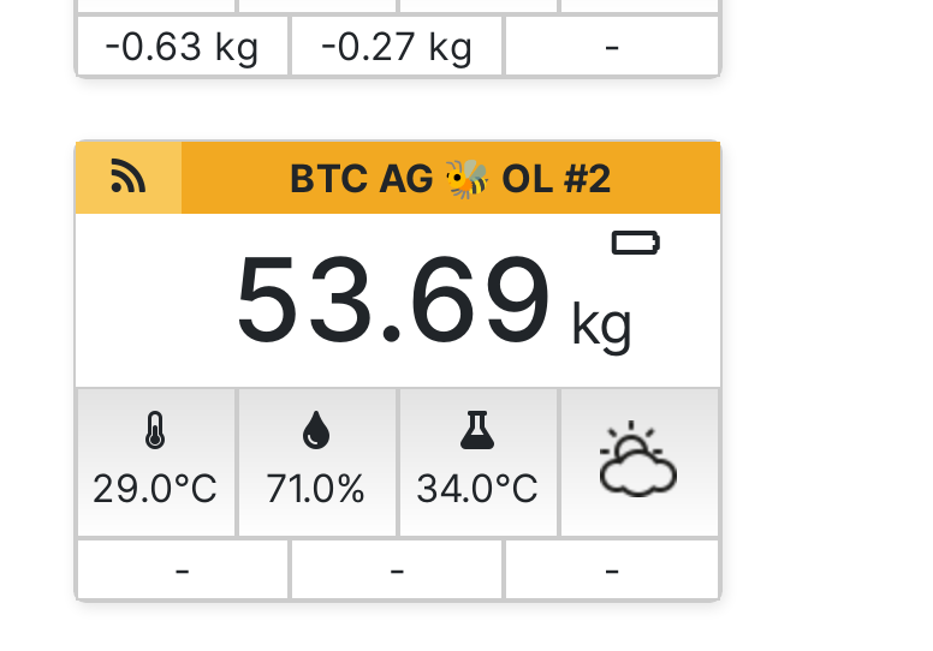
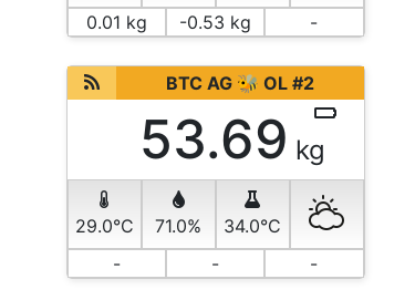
[104,21,474,69] -0.63 kg | -0.27 kg -> [86,11,251,33] 0.01 kg | -0.53 kg

